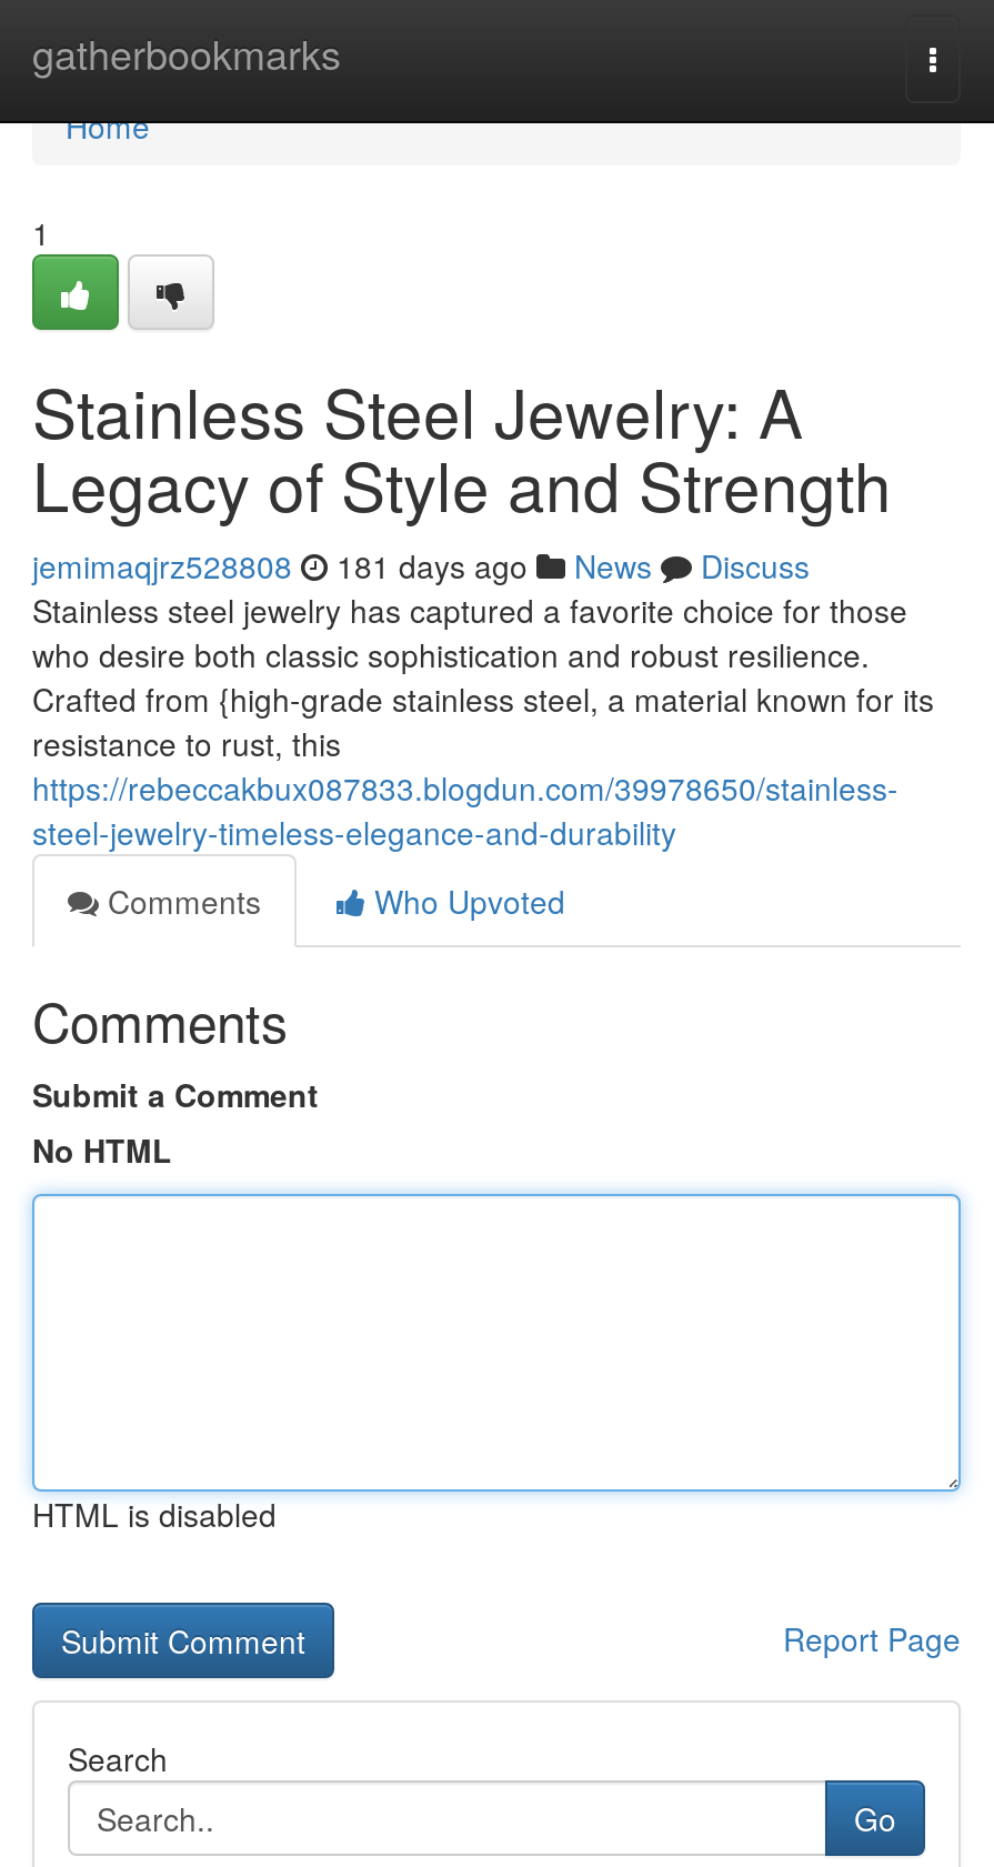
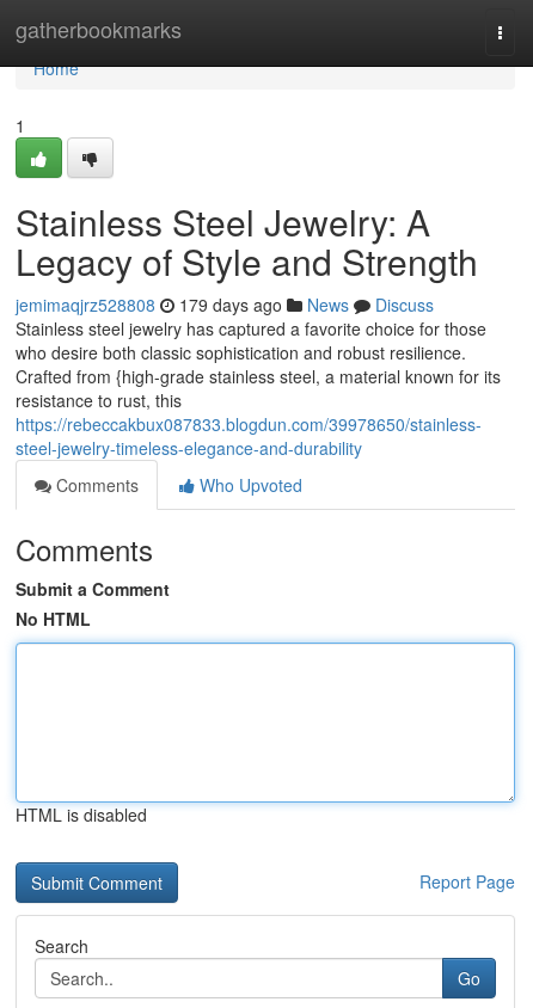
[32,543,810,588] jemimaqjrz528808 181 days ago News Discuss -> [16,293,434,316] jemimaqjrz528808 179 days ago News Discuss

